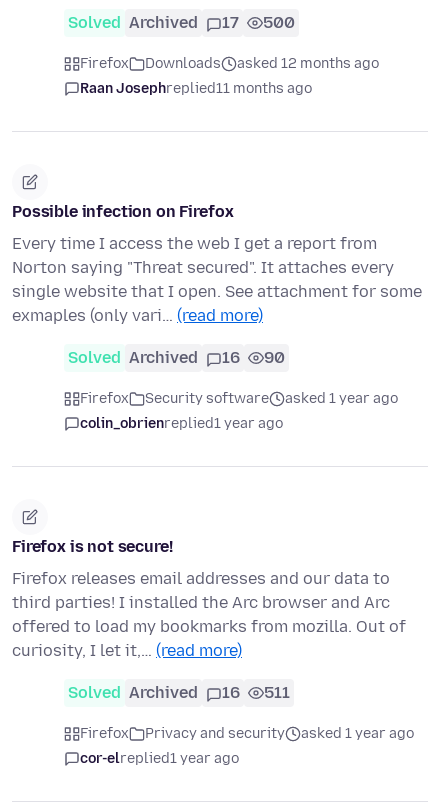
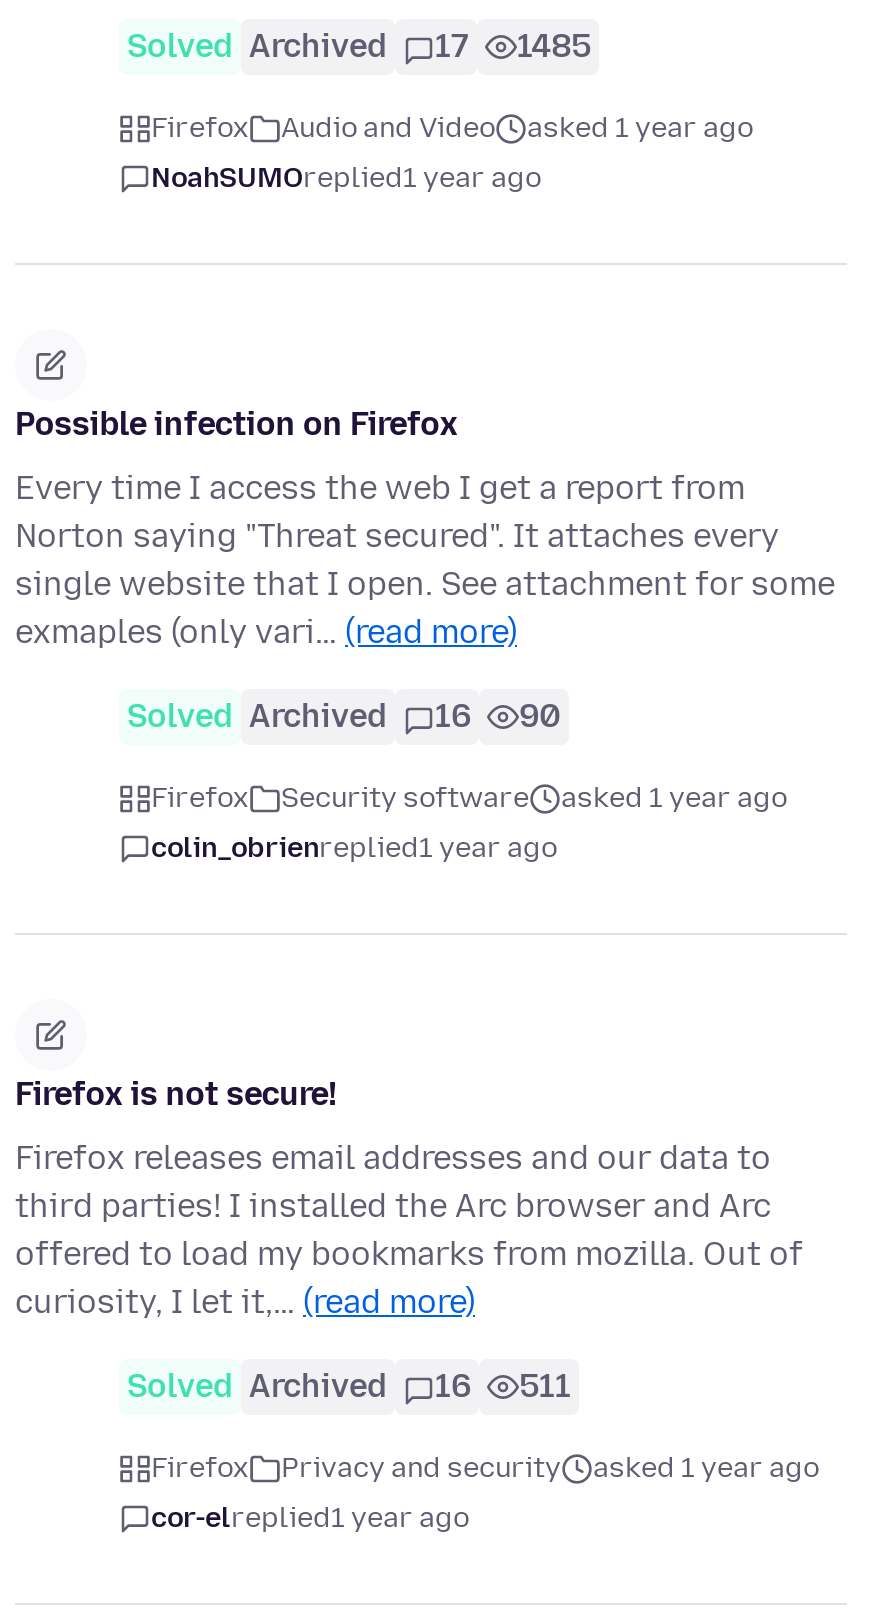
[68,13,295,32] Solved Archived 17 500 -> [127,28,591,66] Solved Archived 17 1485
[145,55,379,72] Downloads | asked 12 months ago -> [281,112,753,146] Audio and Video | asked 1 year ago
[80,80,312,97] Raan Josephreplied11 months ago -> [151,162,541,196] NoahSUMOreplied1 year ago

